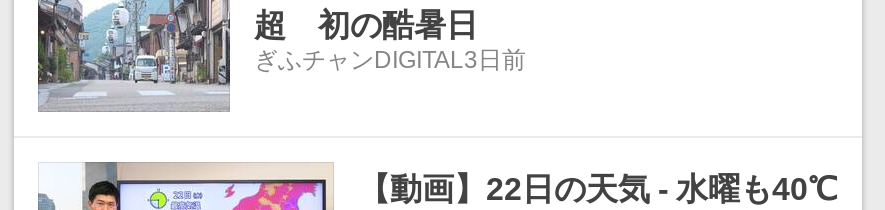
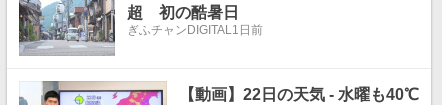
[254,45,526,73] ぎふチャンDIGITAL3日前 -> [127,22,263,36] ぎふチャンDIGITAL1日前

